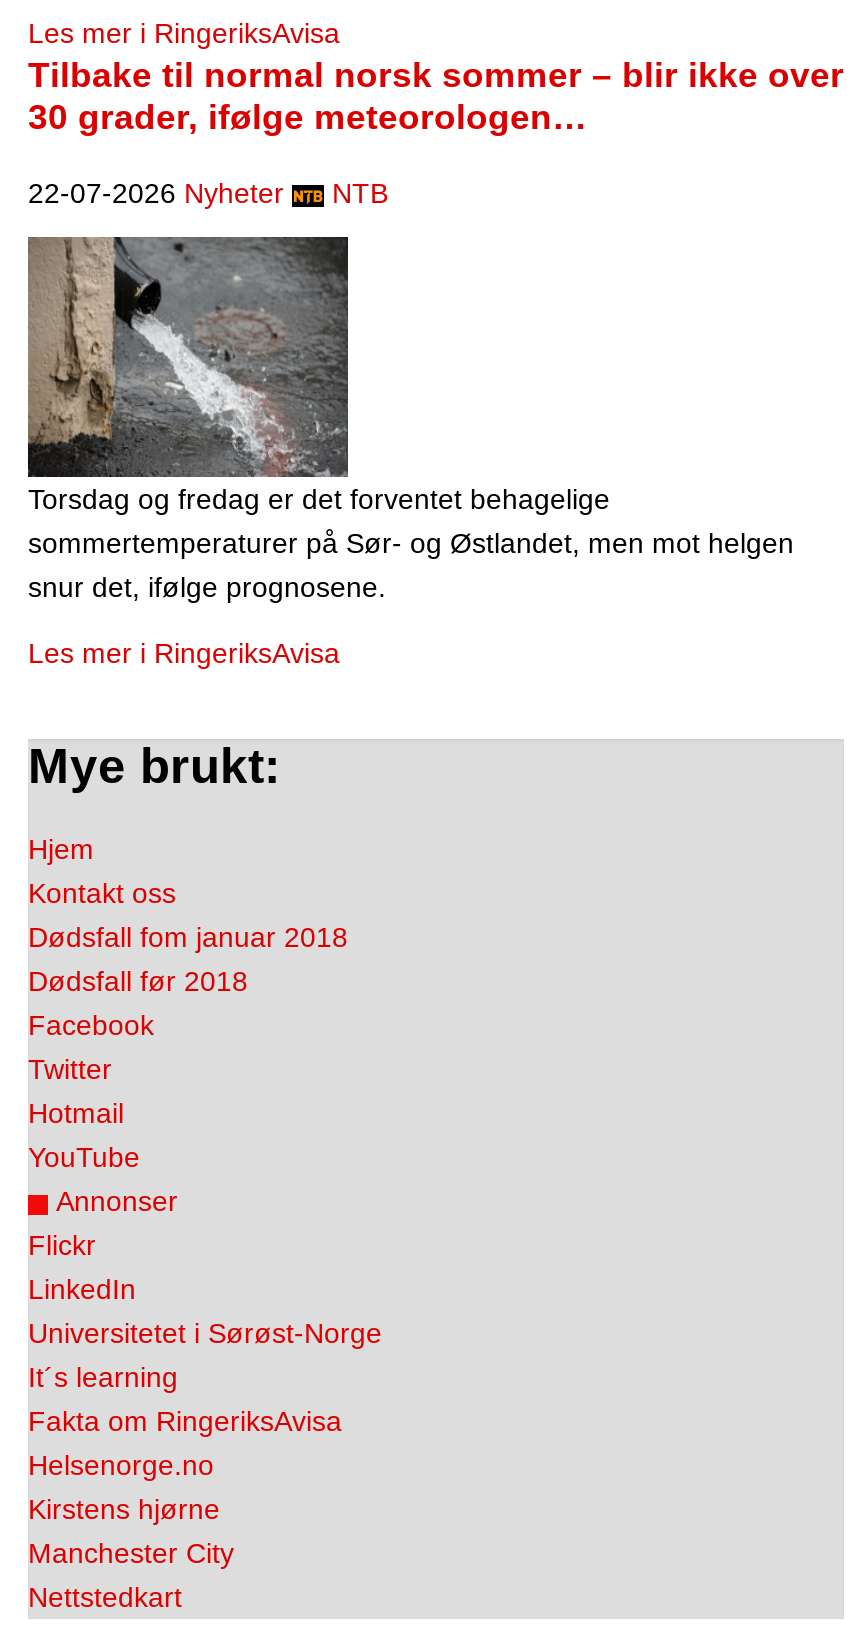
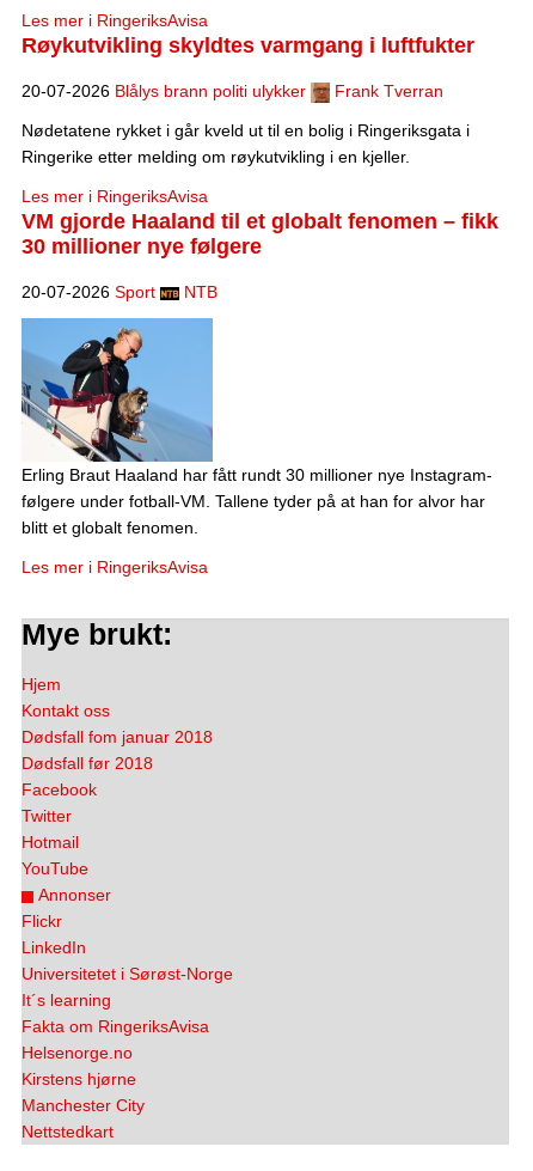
[28,55,844,209] Tilbake til normal norsk sommer – blir ikke over | 30 grader, ifølge meteorologen… | 22-07-2026 Nyheter -> [22,34,498,302] Røykutvikling skyldtes varmgang i luftfukter | 20-07-2026 Blålys brann politi ulykker | Frank Tverran | Nødetatene rykket i går kveld ut til en bolig i Ringeriksgata i | Ringerike etter melding om røykutvikling i en kjeller. | Les mer i RingeriksAvisa | VM gjorde Haaland til et globalt fenomen – fikk | 30 millioner nye følgere | 20-07-2026 Sport
[26,235,794,603] [image] | Torsdag og fredag er det forventet behagelige | sommertemperaturer på Sør- og Østlandet, men mot helgen | snur det, ifølge prognosene. -> [20,317,492,537] [image] | Erling Braut Haaland har fått rundt 30 millioner nye Instagram- | følgere under fotball-VM. Tallene tyder på at han for alvor har | blitt et globalt fenomen.

